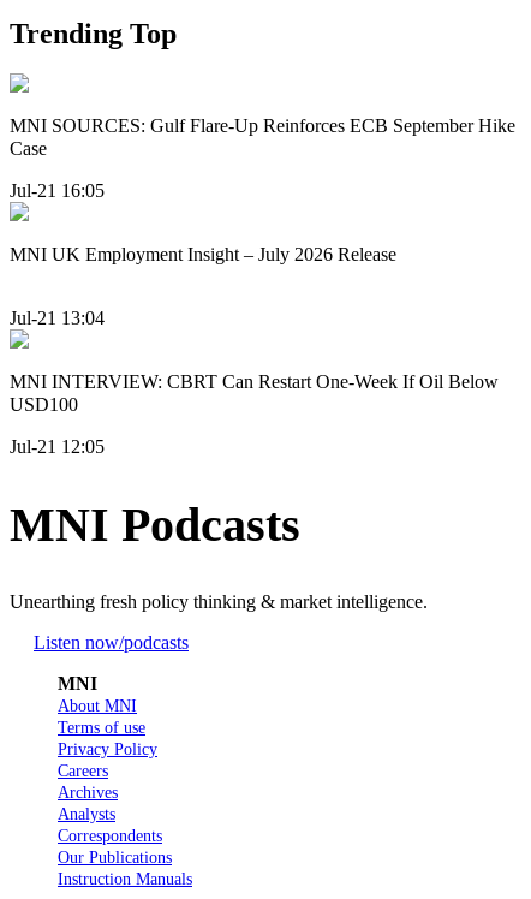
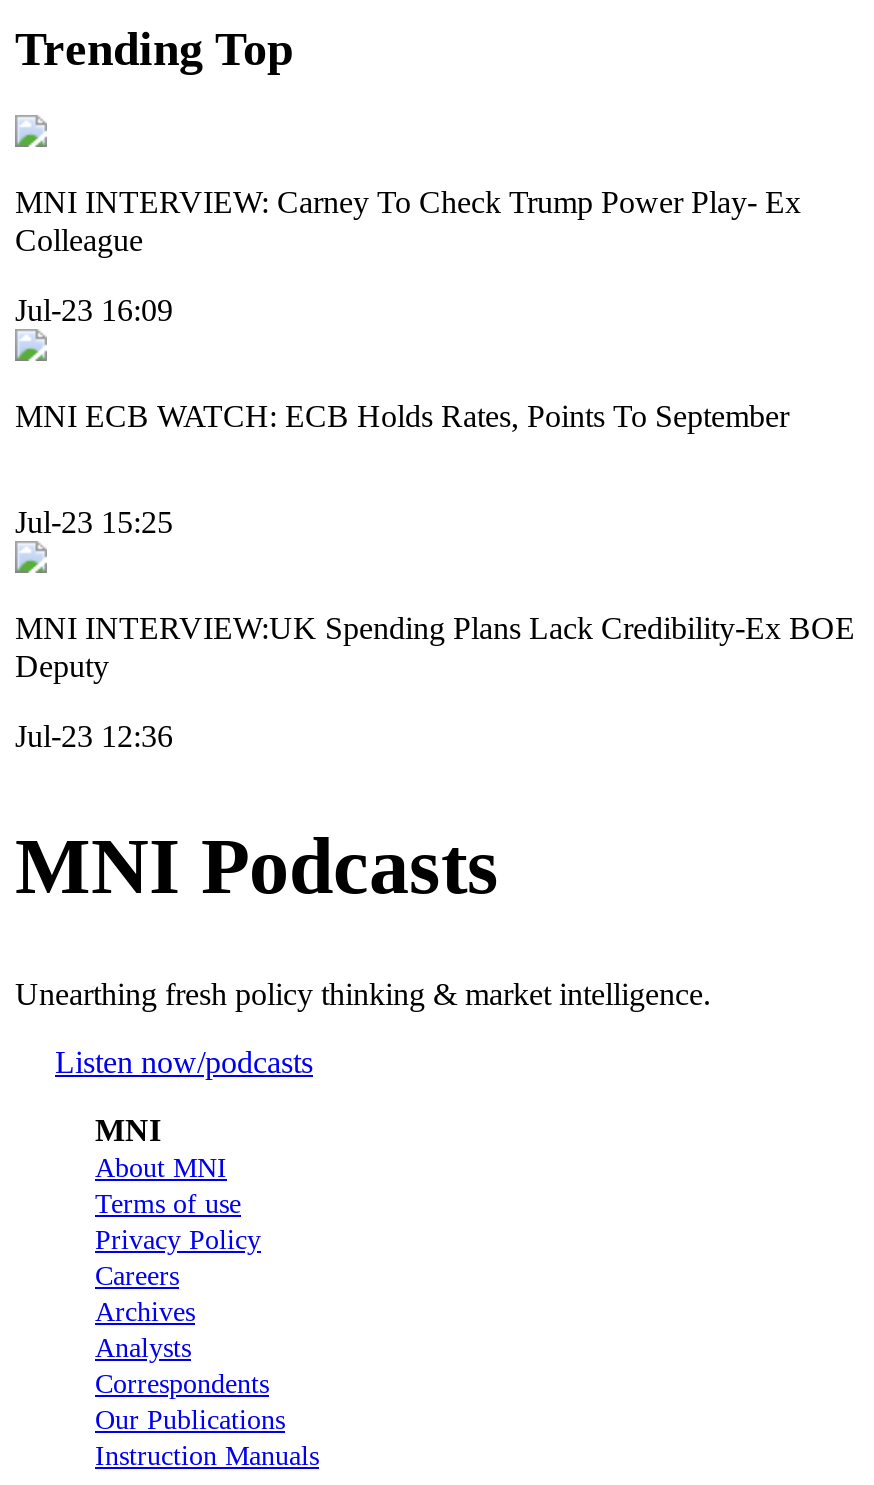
[10,116,515,159] MNI SOURCES: Gulf Flare-Up Reinforces ECB September Hike | Case -> [15,186,801,258] MNI INTERVIEW: Carney To Check Trump Power Play- Ex | Colleague
[10,180,105,200] Jul-21 16:05 -> [15,293,173,327] Jul-23 16:09
[10,244,396,264] MNI UK Employment Insight – July 2026 Release -> [15,399,789,433] MNI ECB WATCH: ECB Holds Rates, Points To September
[10,308,105,328] Jul-21 13:04 -> [15,505,173,539] Jul-23 15:25
[10,372,499,415] MNI INTERVIEW: CBRT Can Restart One-Week If Oil Below | USD100 -> [15,611,855,683] MNI INTERVIEW:UK Spending Plans Lack Credibility-Ex BOE | Deputy
[10,436,105,456] Jul-21 12:05 -> [15,718,173,752] Jul-23 12:36

